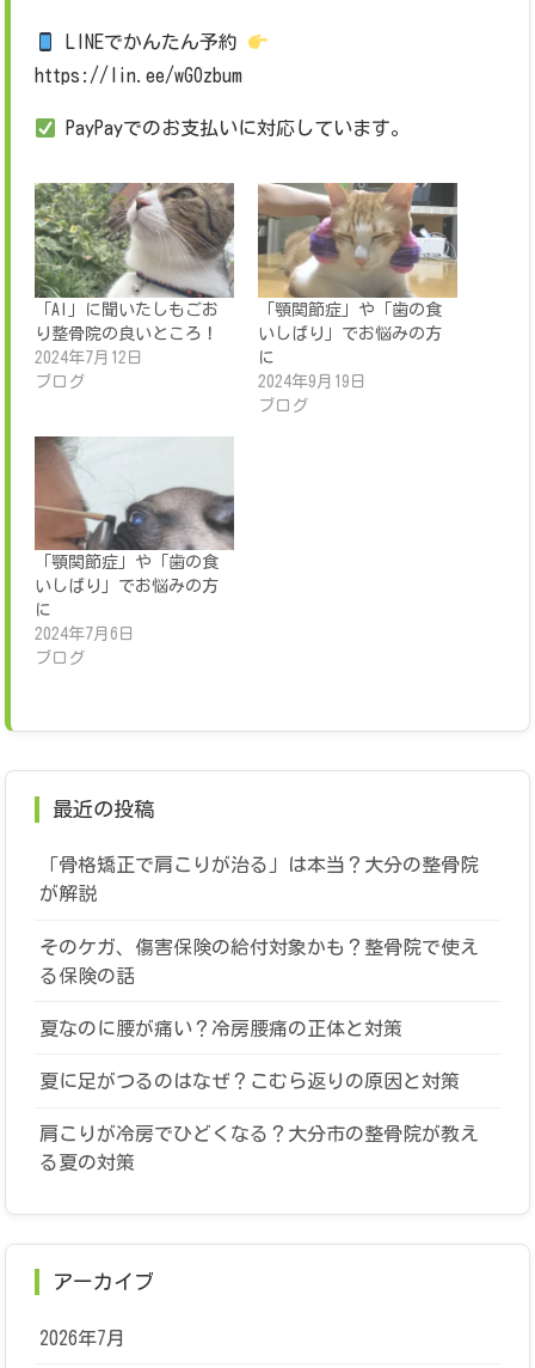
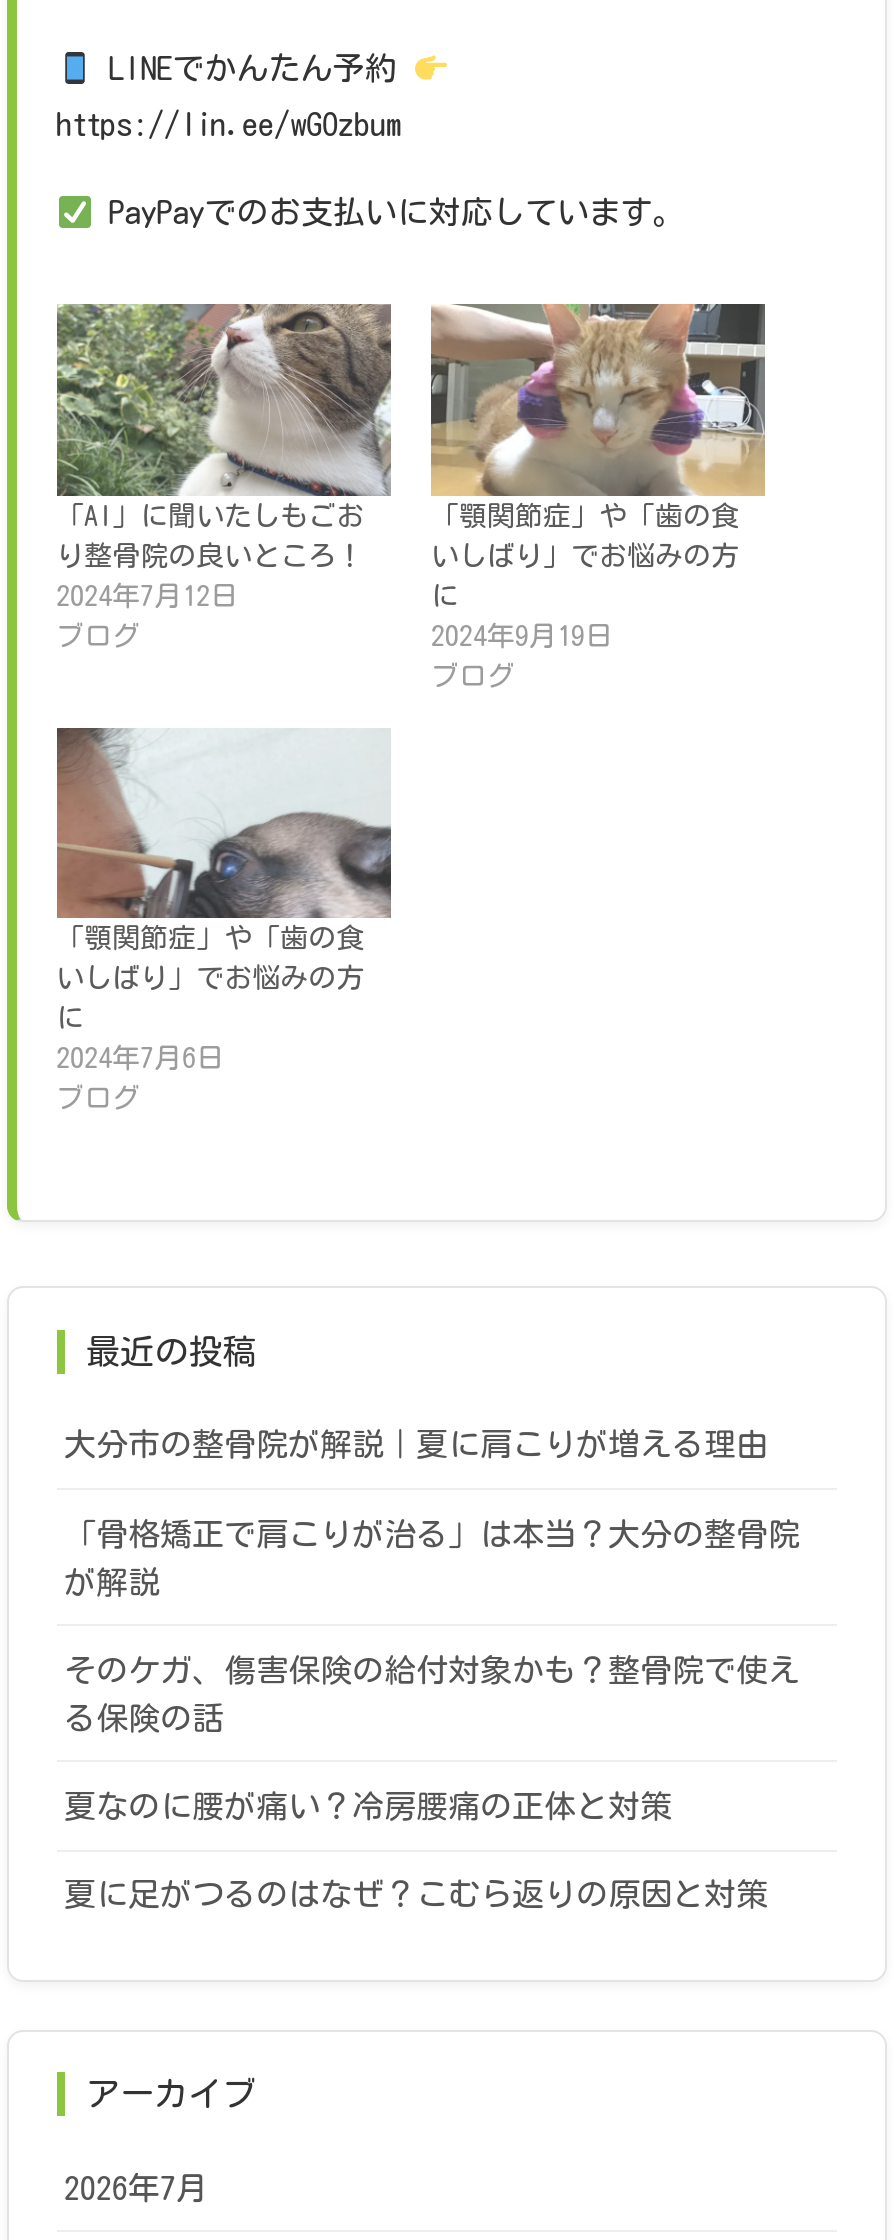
none -> [64,1429,768,1461] 大分市の整骨院が解説｜夏に肩こりが増える理由
moved [39,855,479,1091] -> [64,1517,800,1910]: 「骨格矯正で肩こりが治る」は本当？大分の整骨院 | が解説 | そのケガ、傷害保険の給付対象かも？整骨院で使え | る保険の話 | 夏なのに腰が痛い？冷房腰痛の正体と対策 | 夏に足がつるのはなぜ？こむら返りの原因と対策
[39,1124,479,1172] 肩こりが冷房でひどくなる？大分市の整骨院が教え | る夏の対策 -> none

